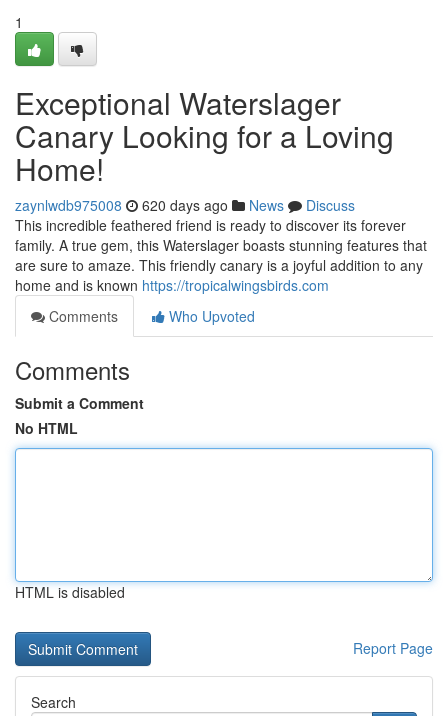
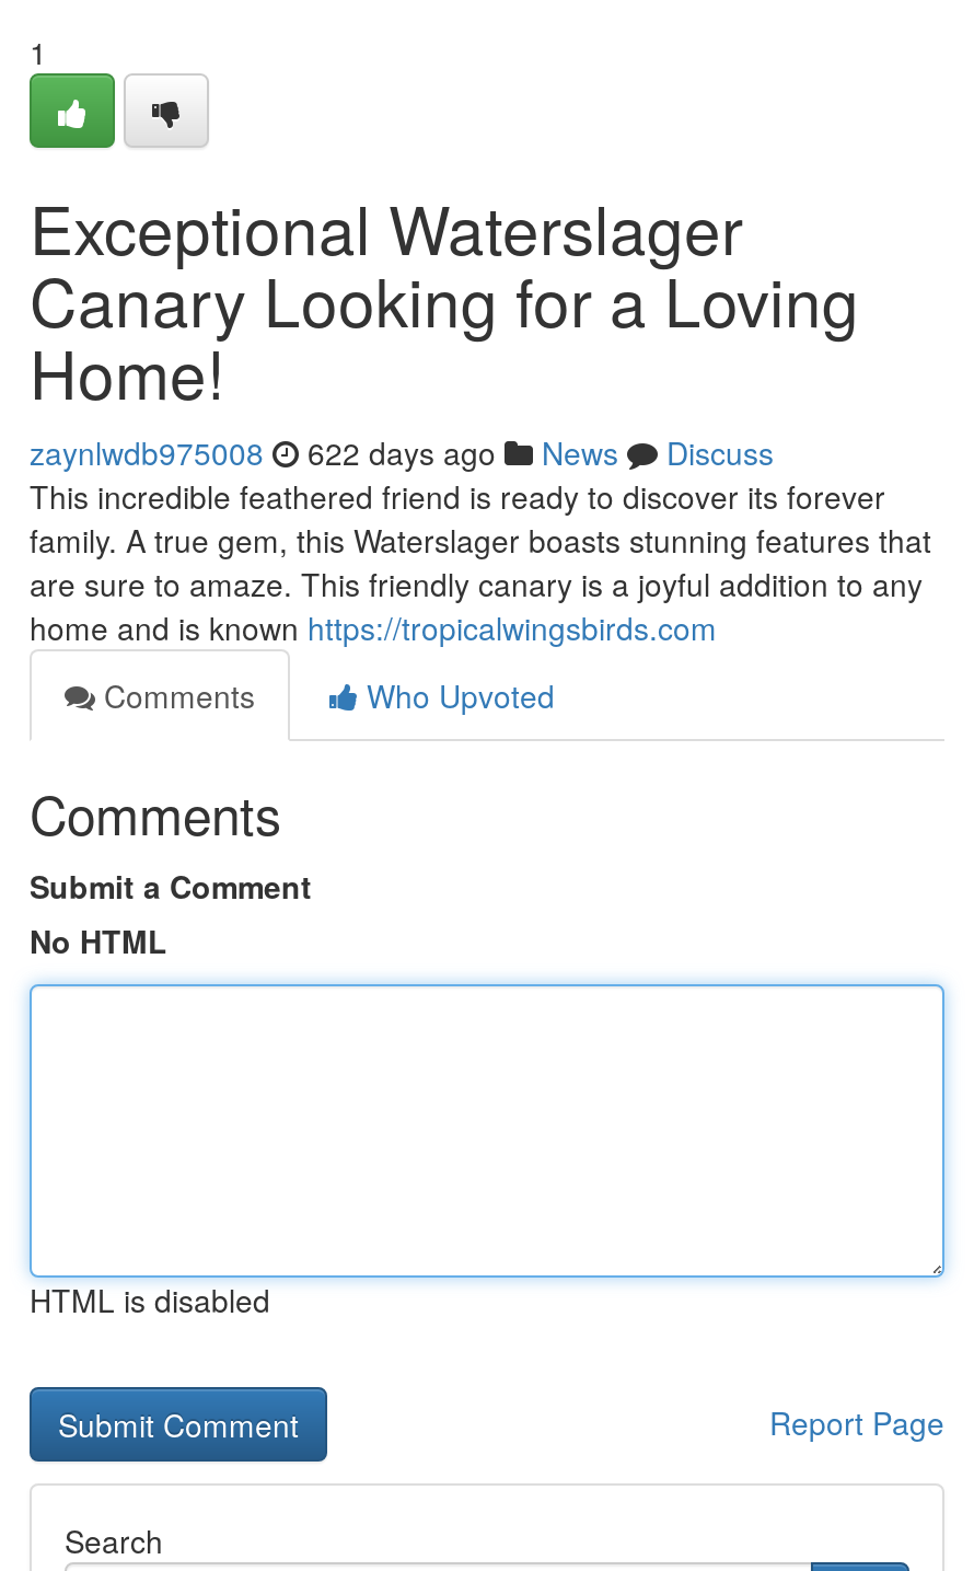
[15,195,355,215] zaynlwdb975008 620 days ago News Discuss -> [30,430,774,474] zaynlwdb975008 622 days ago News Discuss

